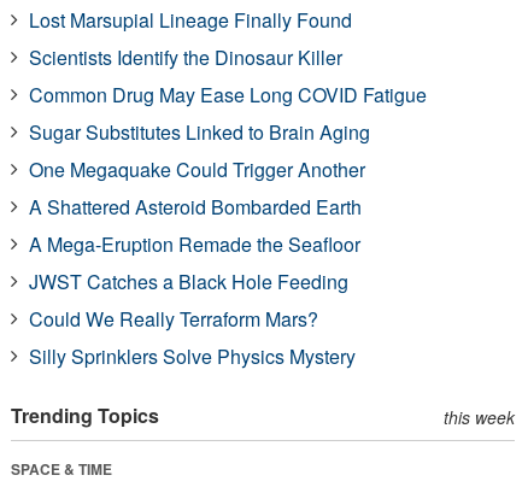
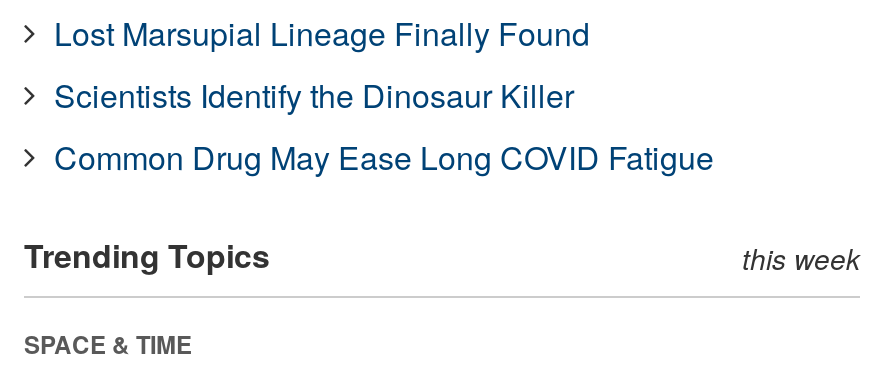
[29,118,370,370] Sugar Substitutes Linked to Brain Aging | One Megaquake Could Trigger Another | A Shattered Asteroid Bombarded Earth | A Mega-Eruption Remade the Seafloor | JWST Catches a Black Hole Feeding | Could We Really Terraform Mars? | Silly Sprinklers Solve Physics Mystery -> none

